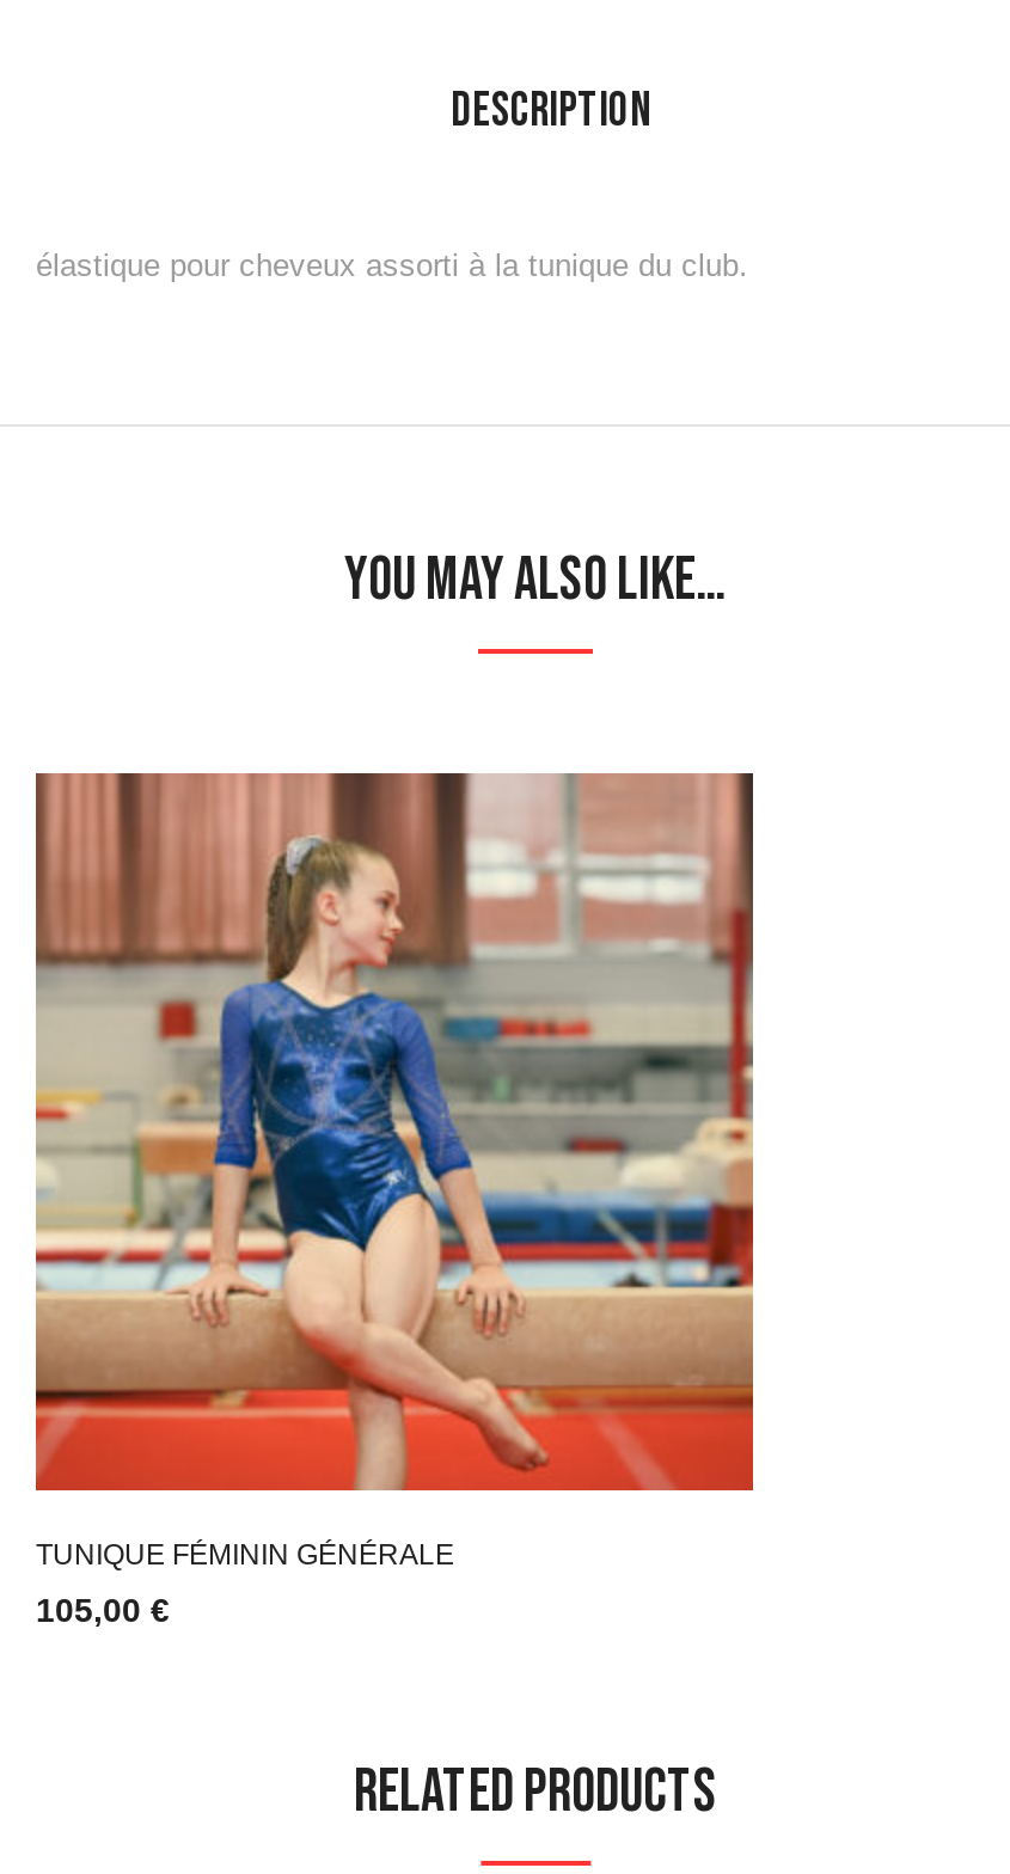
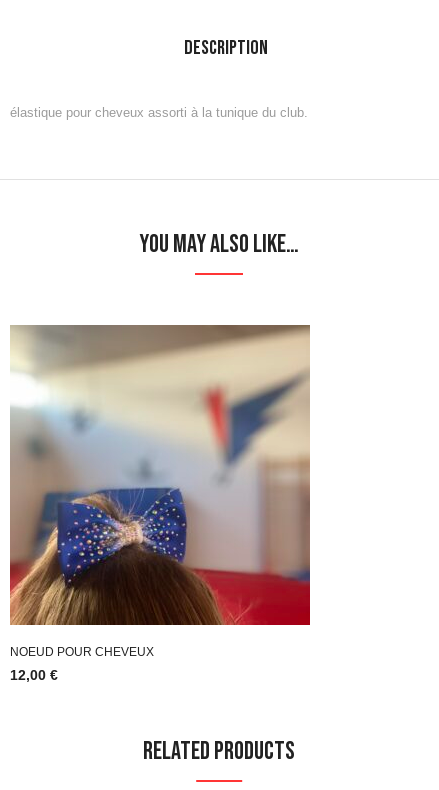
[33,771,755,1572] [image] | TUNIQUE FÉMININ GÉNÉRALE -> [10,325,310,659] [image] | NOEUD POUR CHEVEUX
[36,1591,170,1629] 105,00 € -> [10,667,58,683] 12,00 €

